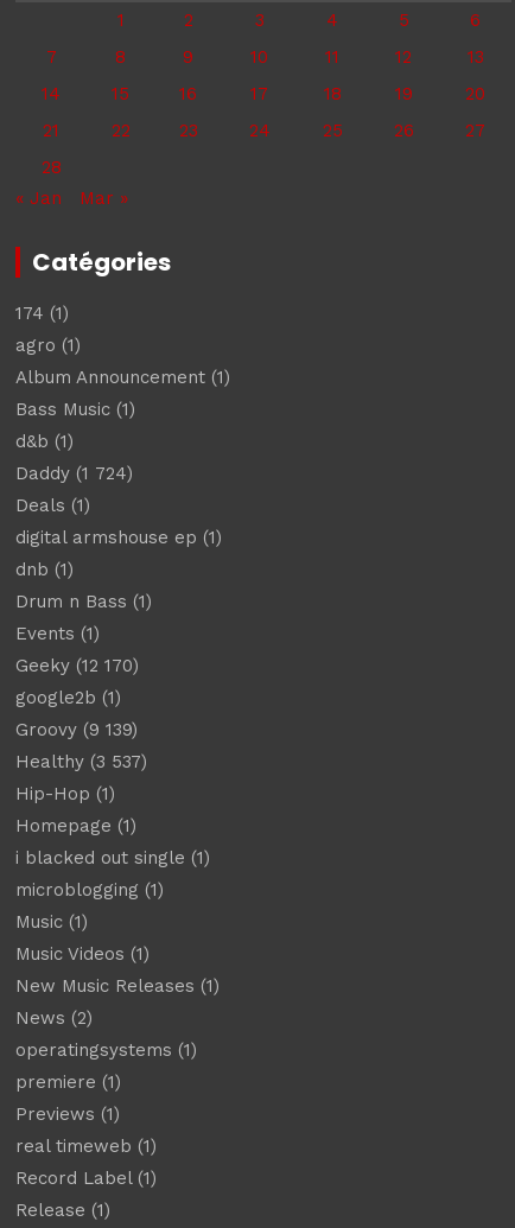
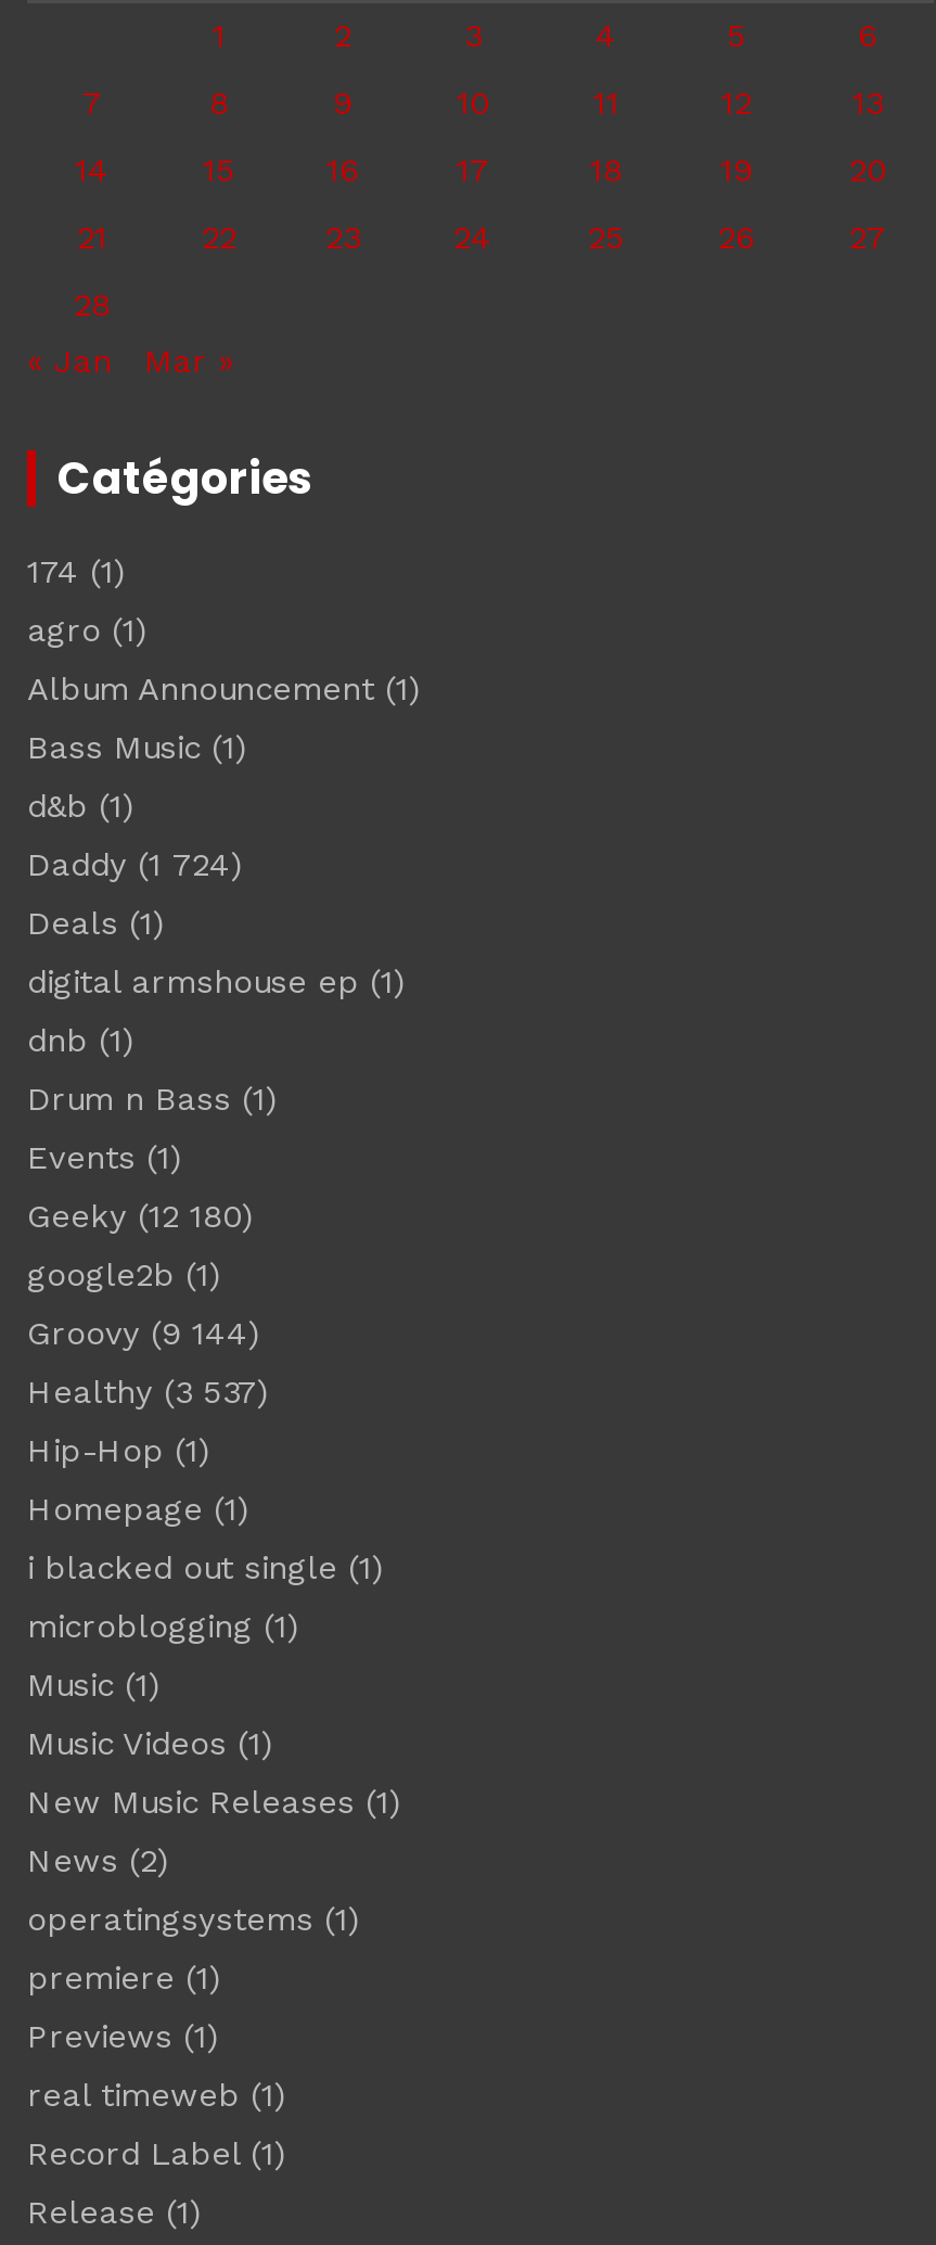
[15,655,139,676] Geeky (12 170) -> [27,1197,253,1237] Geeky (12 180)
[15,719,138,740] Groovy (9 139) -> [27,1315,259,1354] Groovy (9 144)

